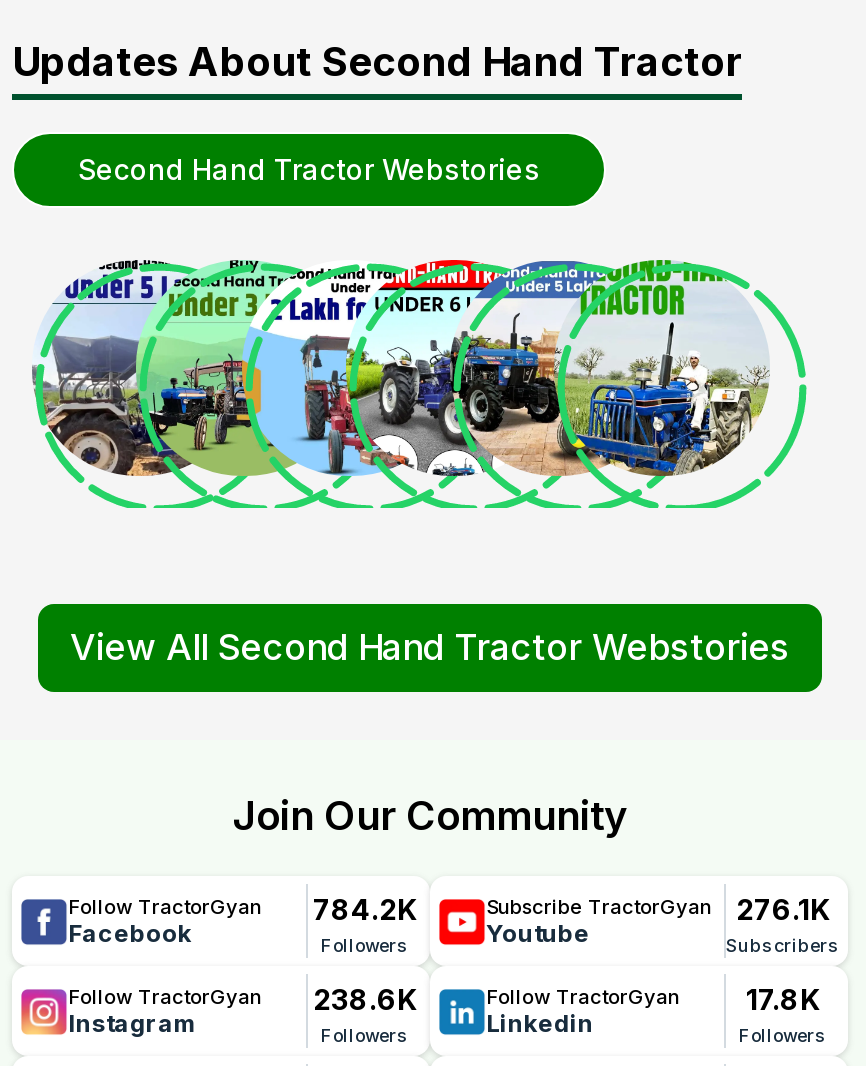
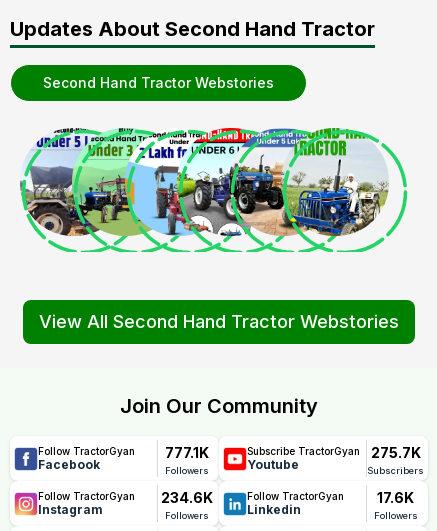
[313,892,417,926] 784.2K -> [164,444,208,461] 777.1K
[486,892,830,926] Subscribe TractorGyan 276.1K -> [247,444,420,461] Subscribe TractorGyan 275.7K
[313,982,417,1016] 238.6K -> [160,489,212,506] 234.6K
[746,982,820,1016] 17.8K -> [377,489,414,506] 17.6K

